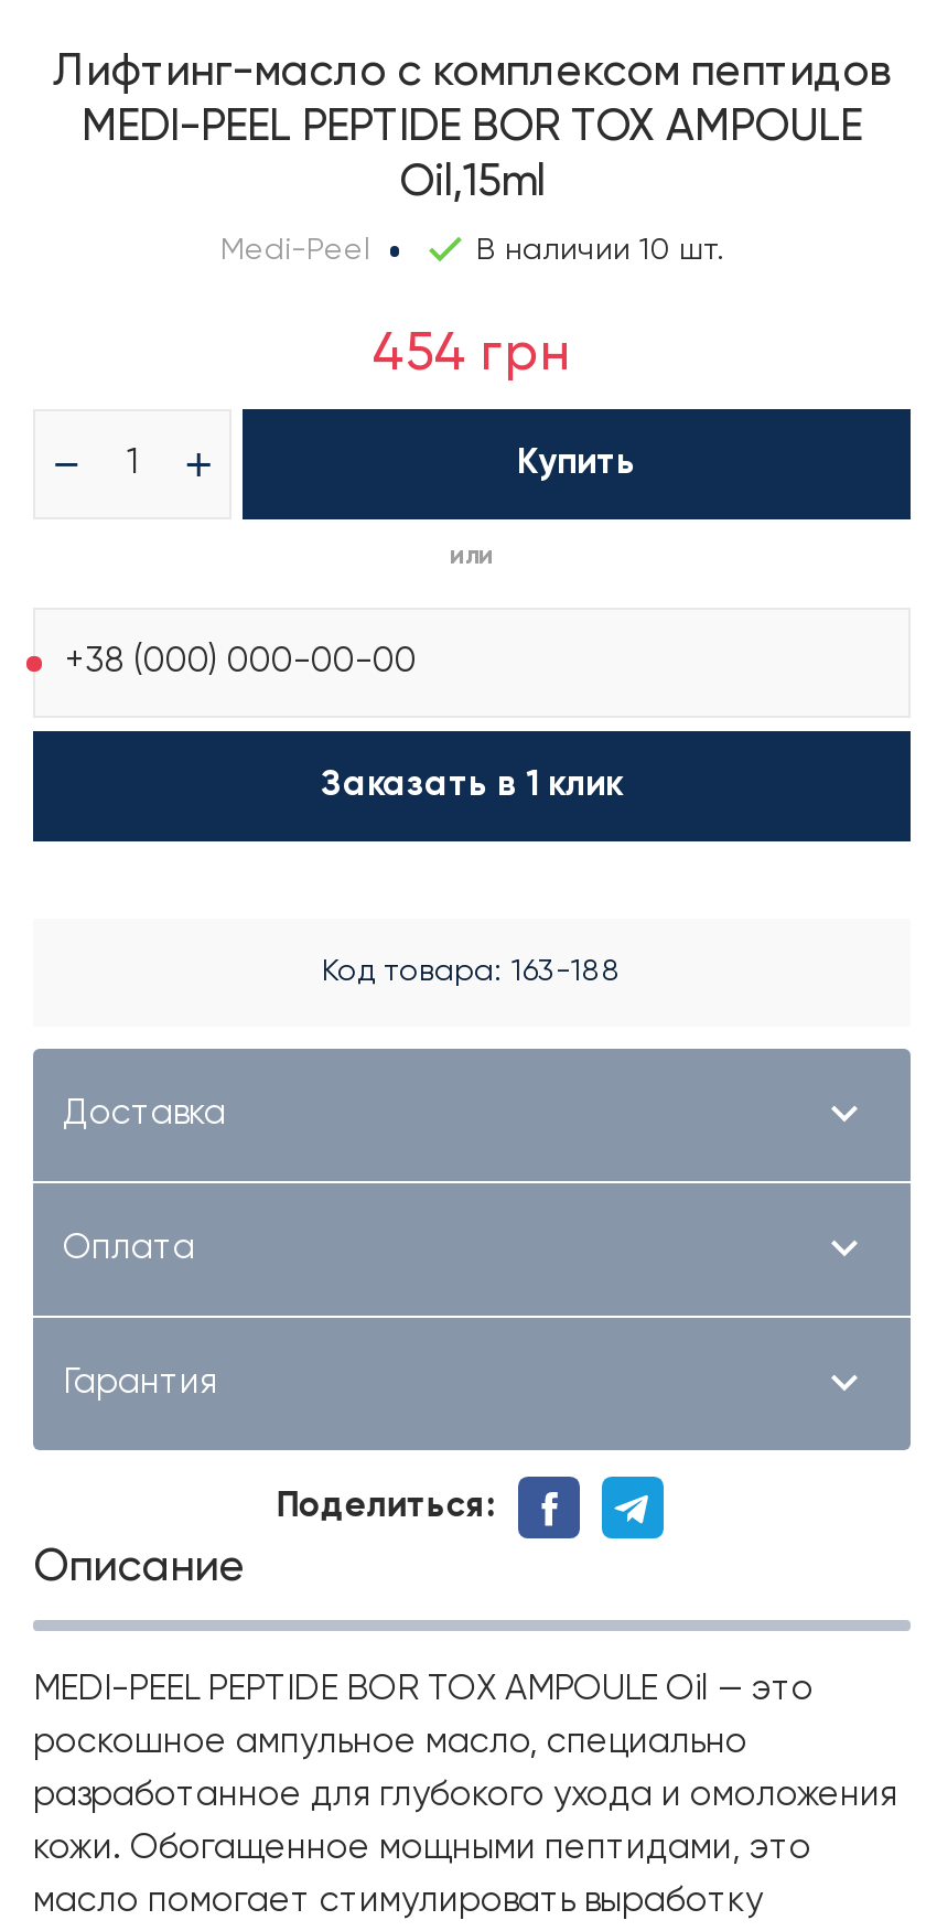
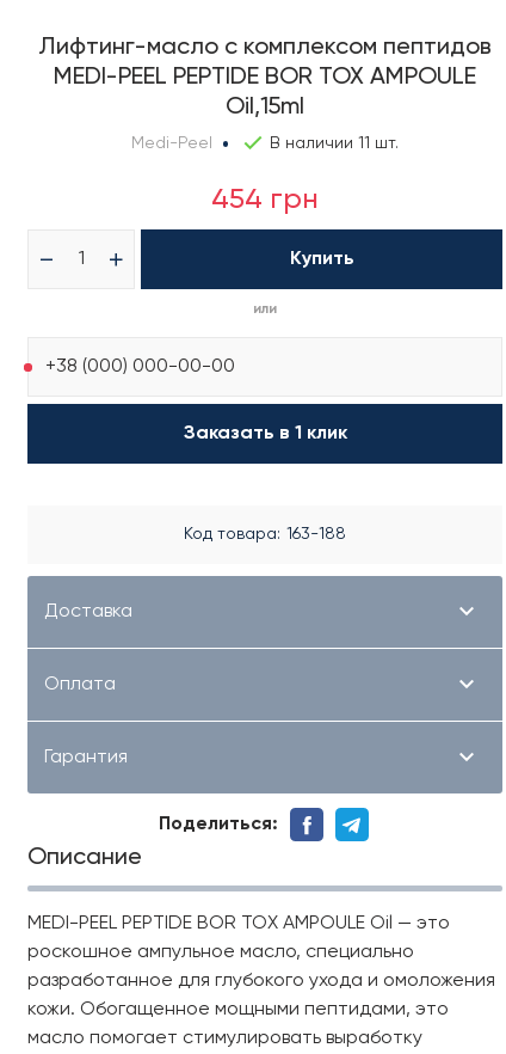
[476,234,723,265] В наличии 10 шт. -> [270,135,399,152] В наличии 11 шт.

